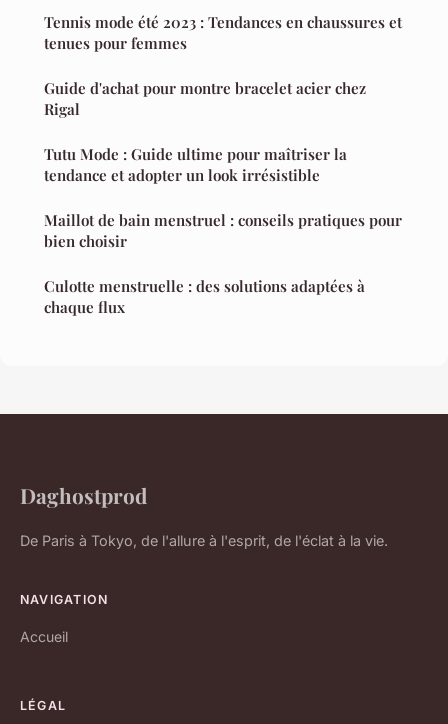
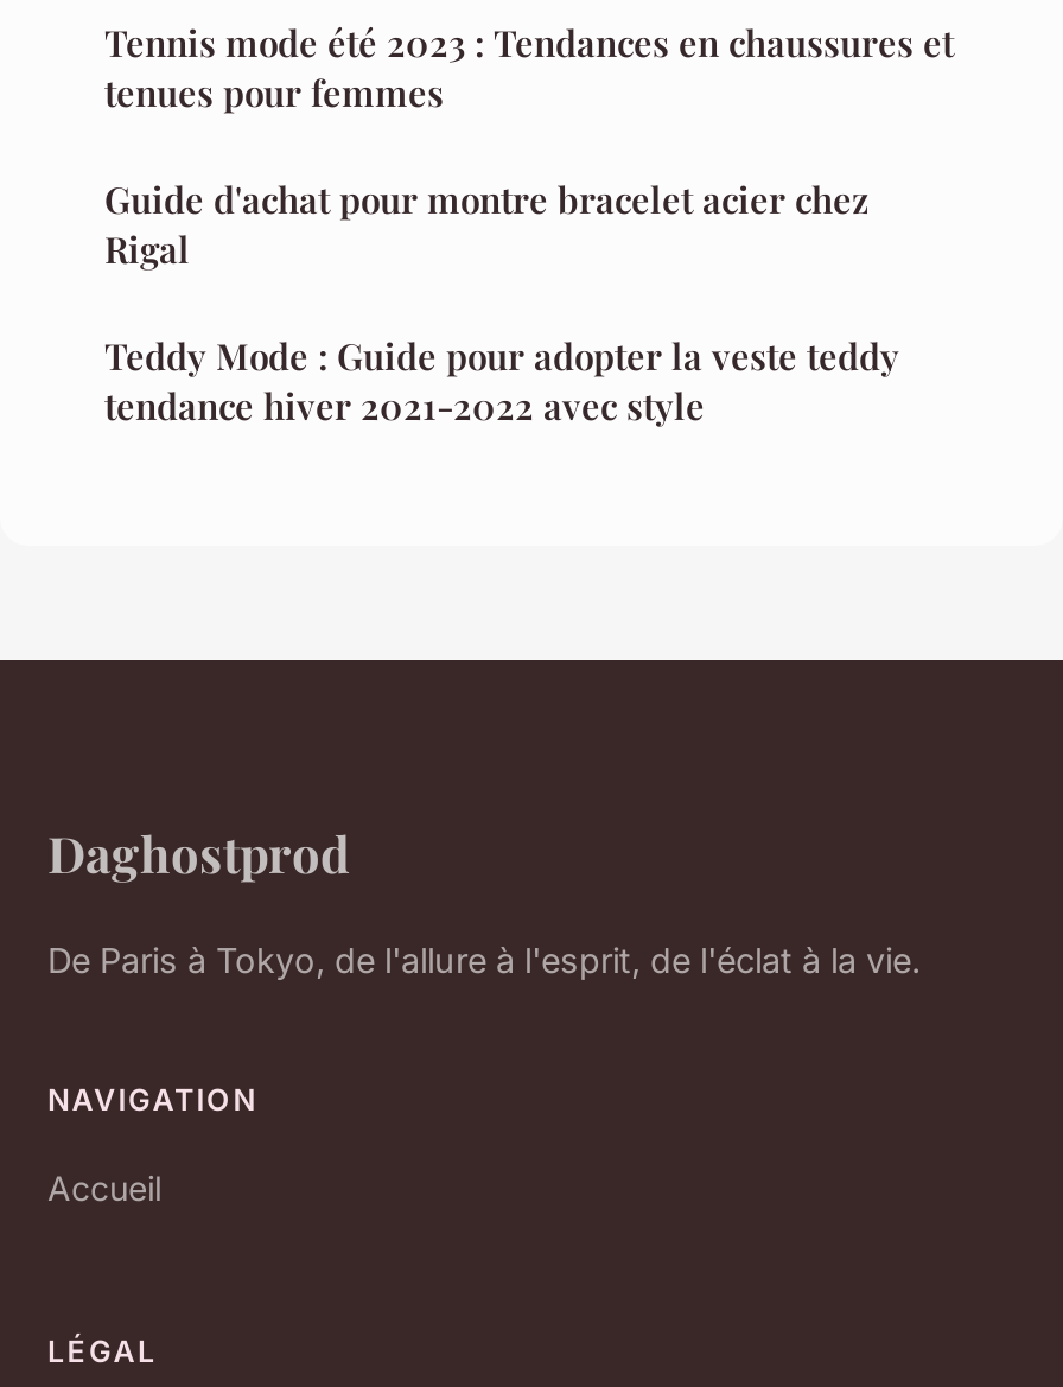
[44,144,402,317] Tutu Mode : Guide ultime pour maîtriser la | tendance et adopter un look irrésistible | Maillot de bain menstruel : conseils pratiques pour | bien choisir | Culotte menstruelle : des solutions adaptées à | chaque flux -> [104,332,899,429] Teddy Mode : Guide pour adopter la veste teddy | tendance hiver 2021-2022 avec style

